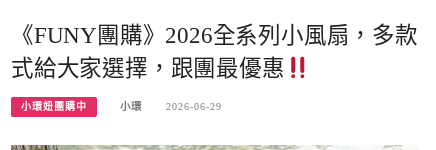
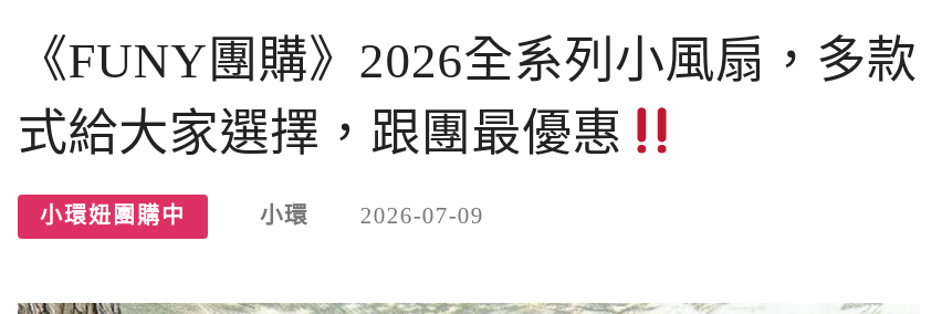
[166,101,222,112] 2026-06-29 -> [360,205,484,229] 2026-07-09

